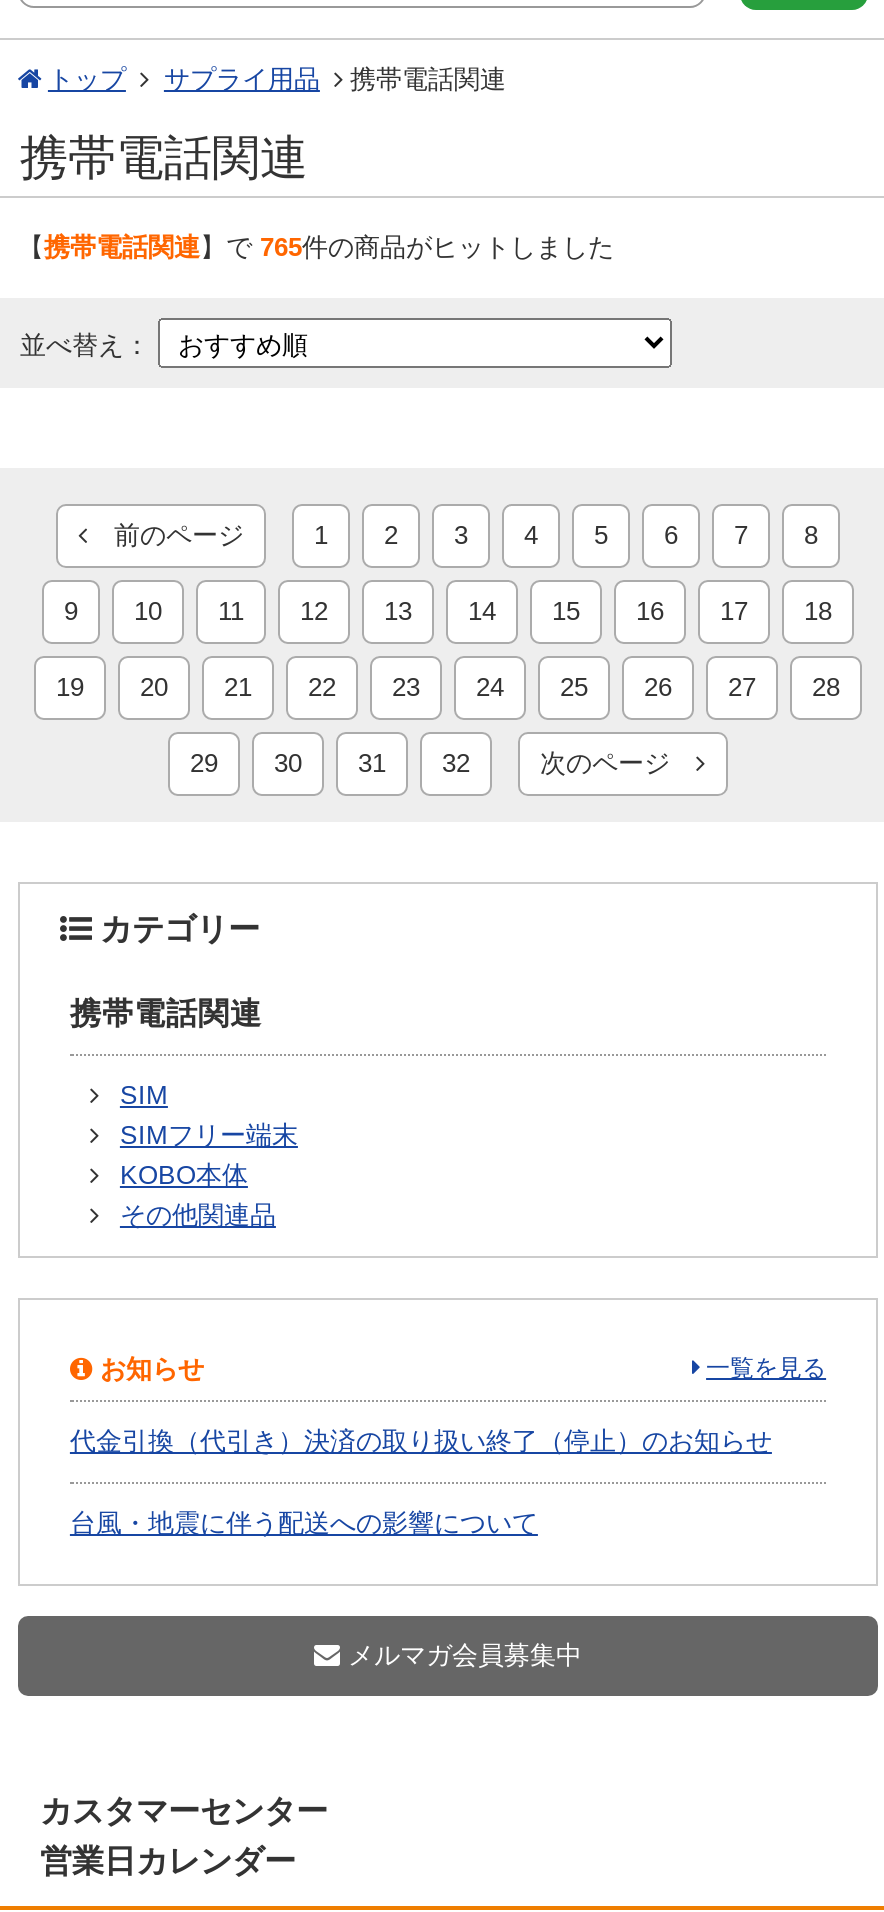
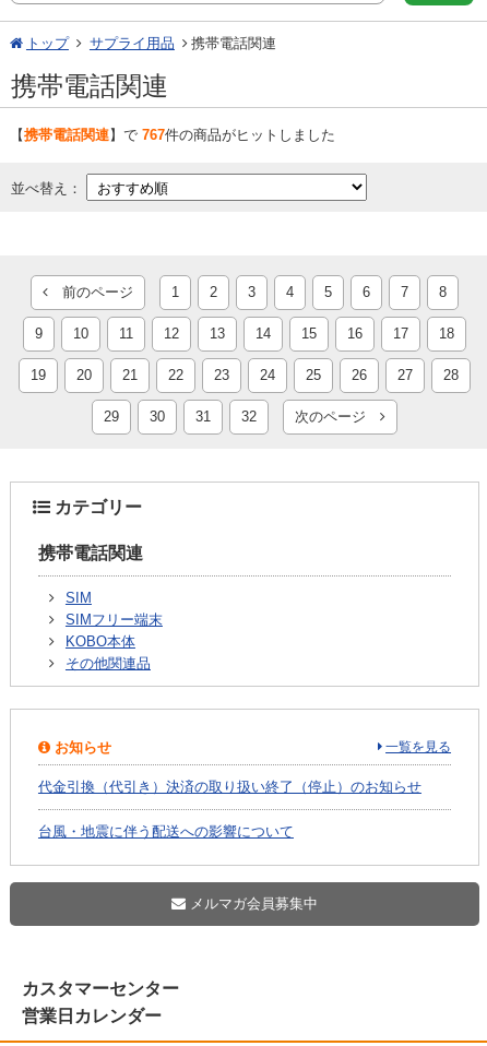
[18,232,614,262] 【携帯電話関連】で765件の商品がヒットしました -> [10,127,335,143] 【携帯電話関連】で767件の商品がヒットしました

